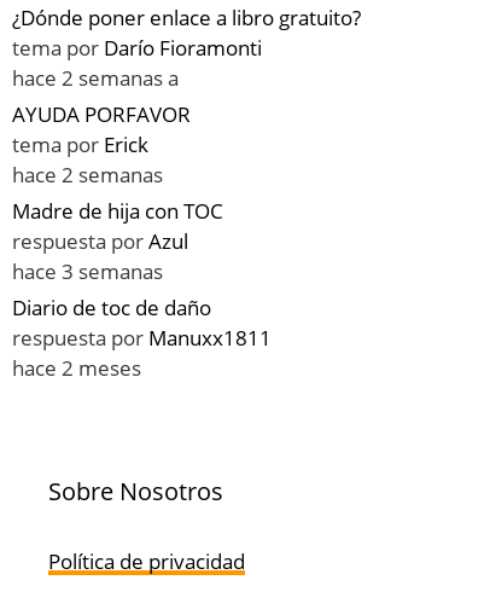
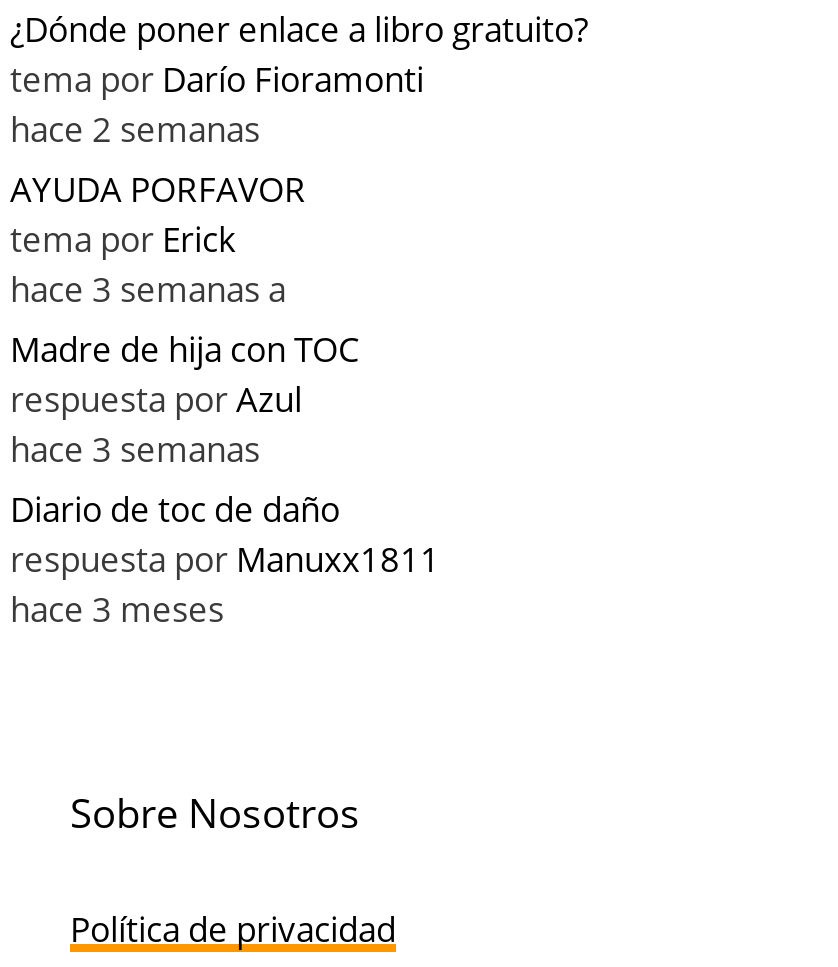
[12,65,179,92] hace 2 semanas a -> [10,107,260,153] hace 2 semanas
[12,161,163,189] hace 2 semanas -> [10,267,286,313] hace 3 semanas a
[12,355,141,382] hace 2 meses -> [10,587,224,633] hace 3 meses

